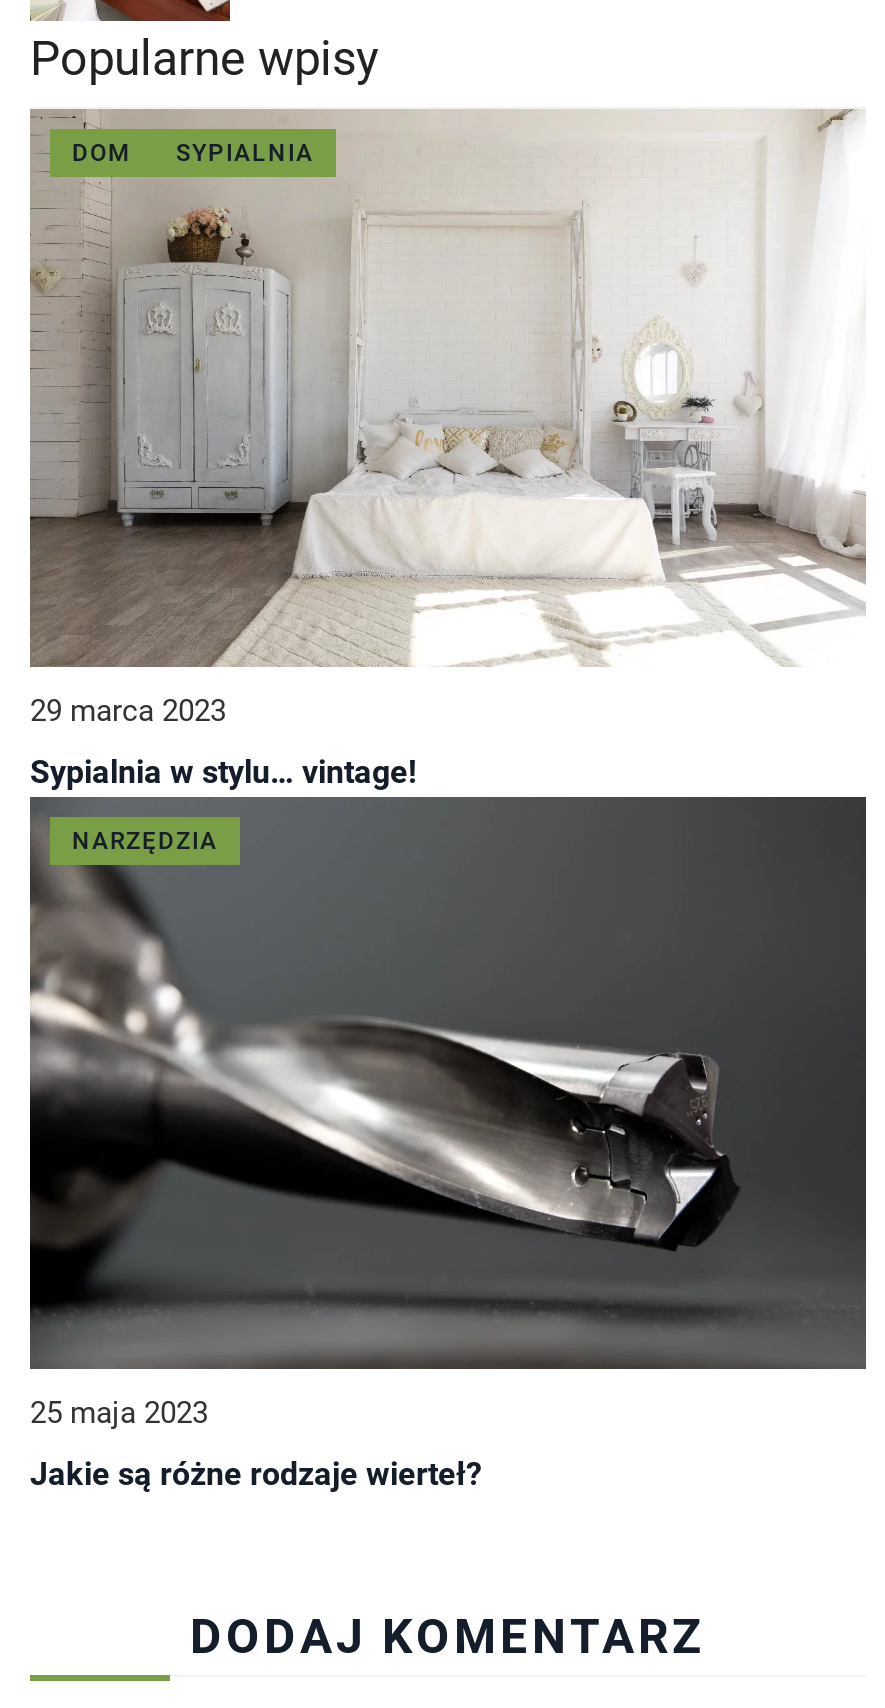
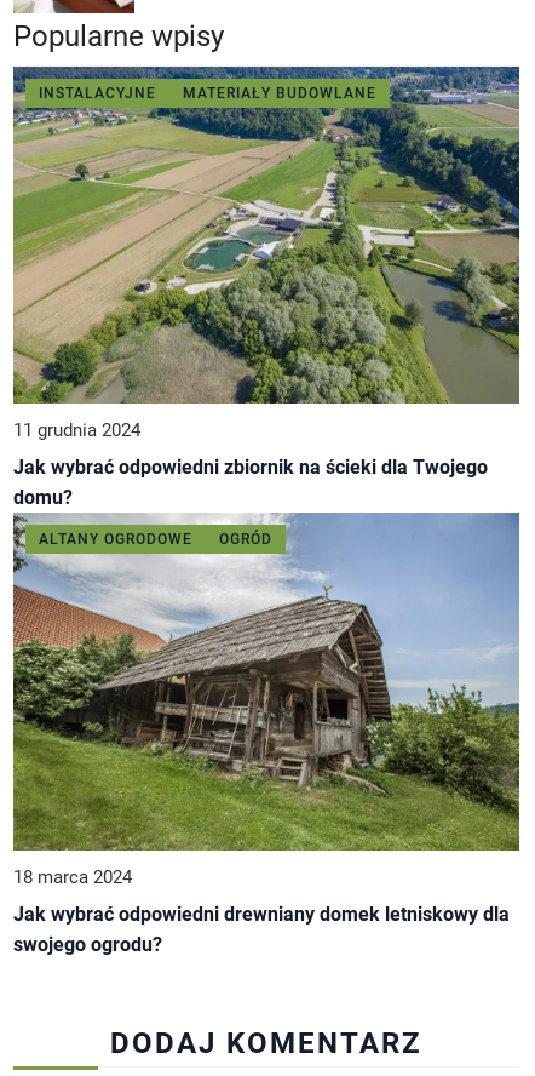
[30,108,866,654] [image] | DOM | SYPIALNIA -> [12,65,520,405] [image] | INSTALACYJNE | MATERIAŁY BUDOWLANE
[30,693,226,729] 29 marca 2023 -> [13,420,140,441] 11 grudnia 2024
[30,753,416,791] Sypialnia w stylu… vintage! -> [13,456,488,509] Jak wybrać odpowiedni zbiornik na ścieki dla Twojego | domu?
[28,796,868,1372] [image] | NARZĘDZIA -> [12,511,520,852] [image] | ALTANY OGRODOWE | OGRÓD
[30,1395,208,1431] 25 maja 2023 -> [13,866,132,888] 18 marca 2024
[30,1455,482,1493] Jakie są różne rodzaje wierteł? -> [13,902,510,956] Jak wybrać odpowiedni drewniany domek letniskowy dla | swojego ogrodu?

